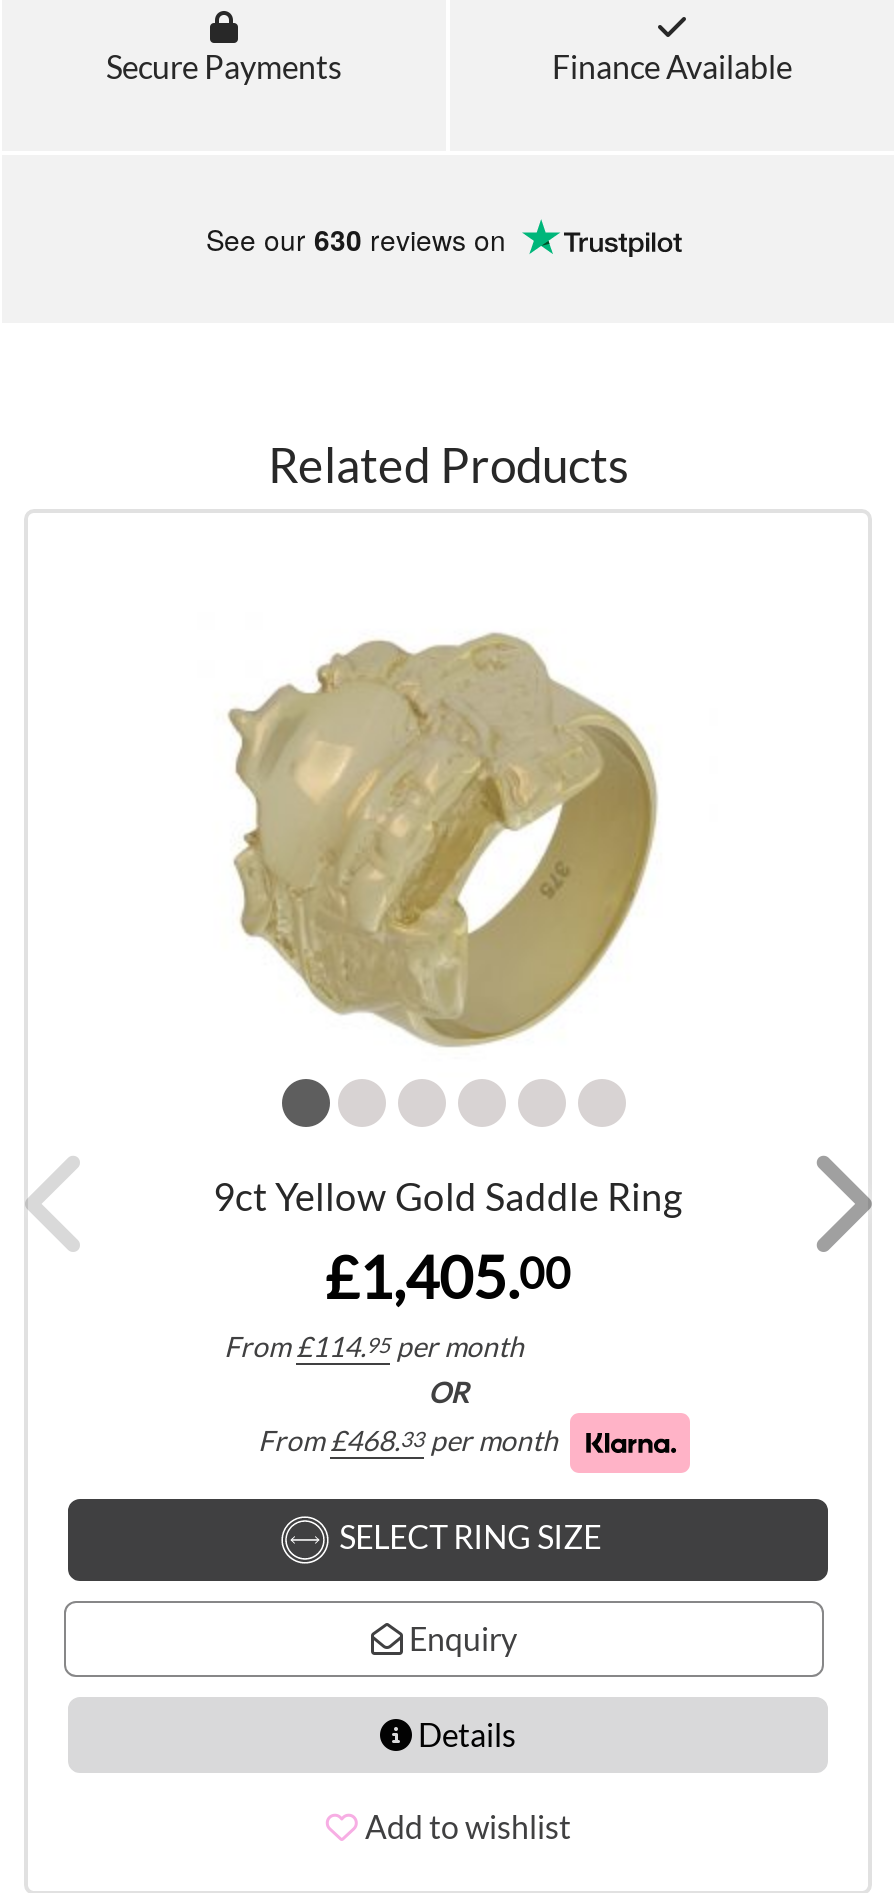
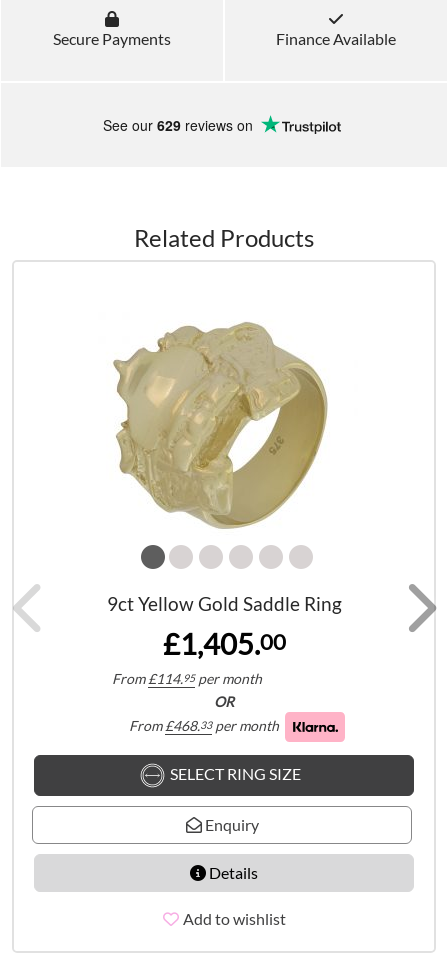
[206,220,514,260] See our 630 reviews on -> [103,115,257,135] See our 629 reviews on

